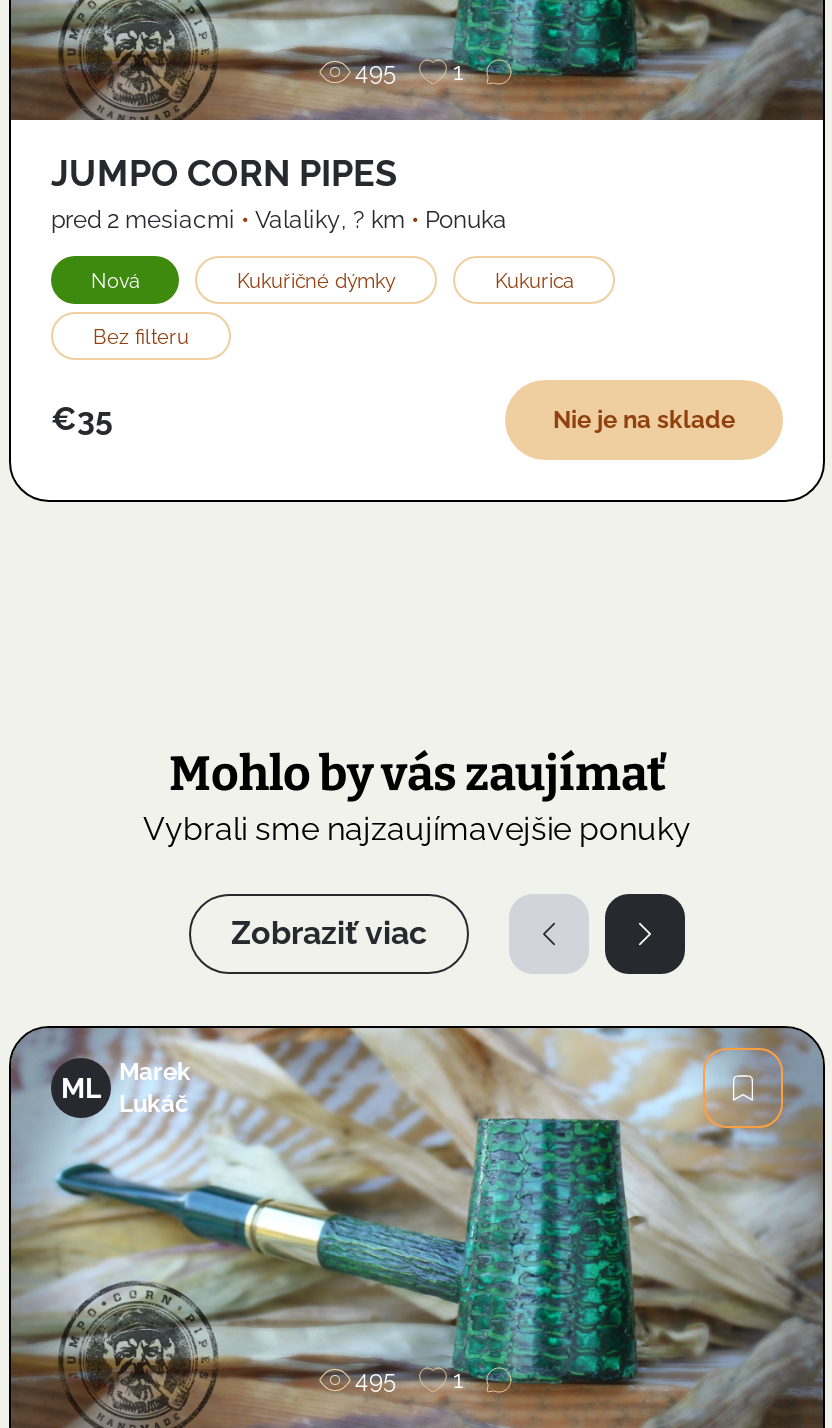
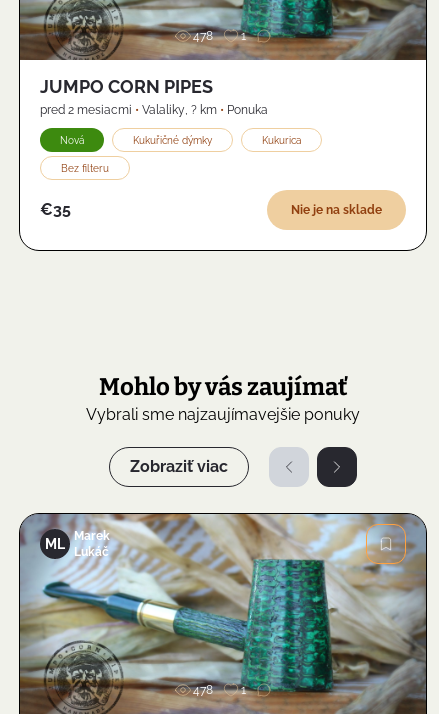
[355,58,397,86] 495 -> [192,29,212,43] 478
[355,1366,397,1394] 495 -> [192,683,212,697] 478

